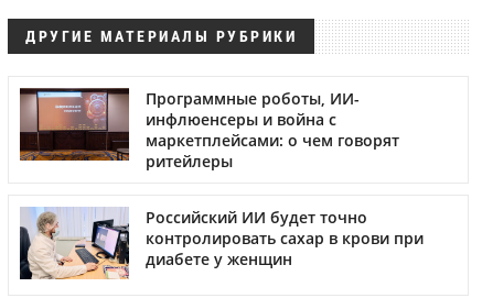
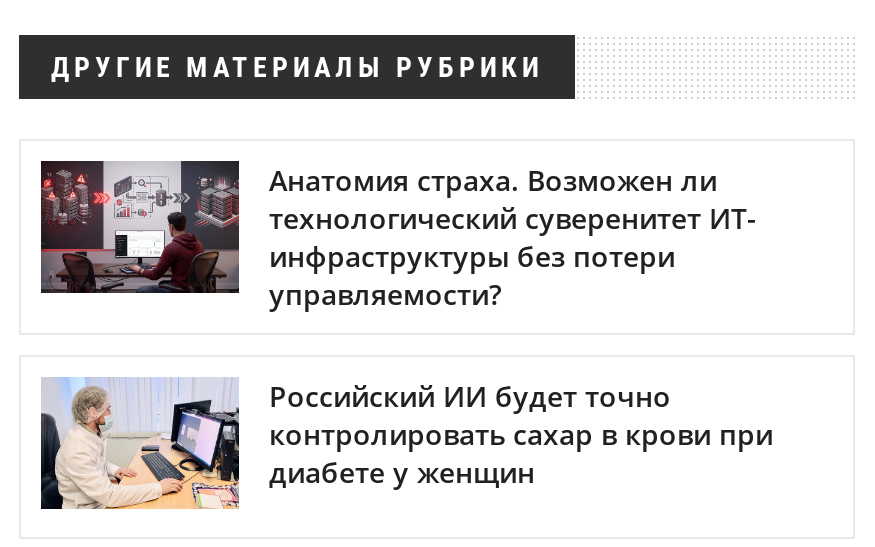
[19,88,399,171] [image] | Программные роботы, ИИ- | инфлюенсеры и война с | маркетплейсами: о чем говорят | ритейлеры -> [39,160,757,314] [image] | Анатомия страха. Возможен ли | технологический суверенитет ИТ- | инфраструктуры без потери | управляемости?

